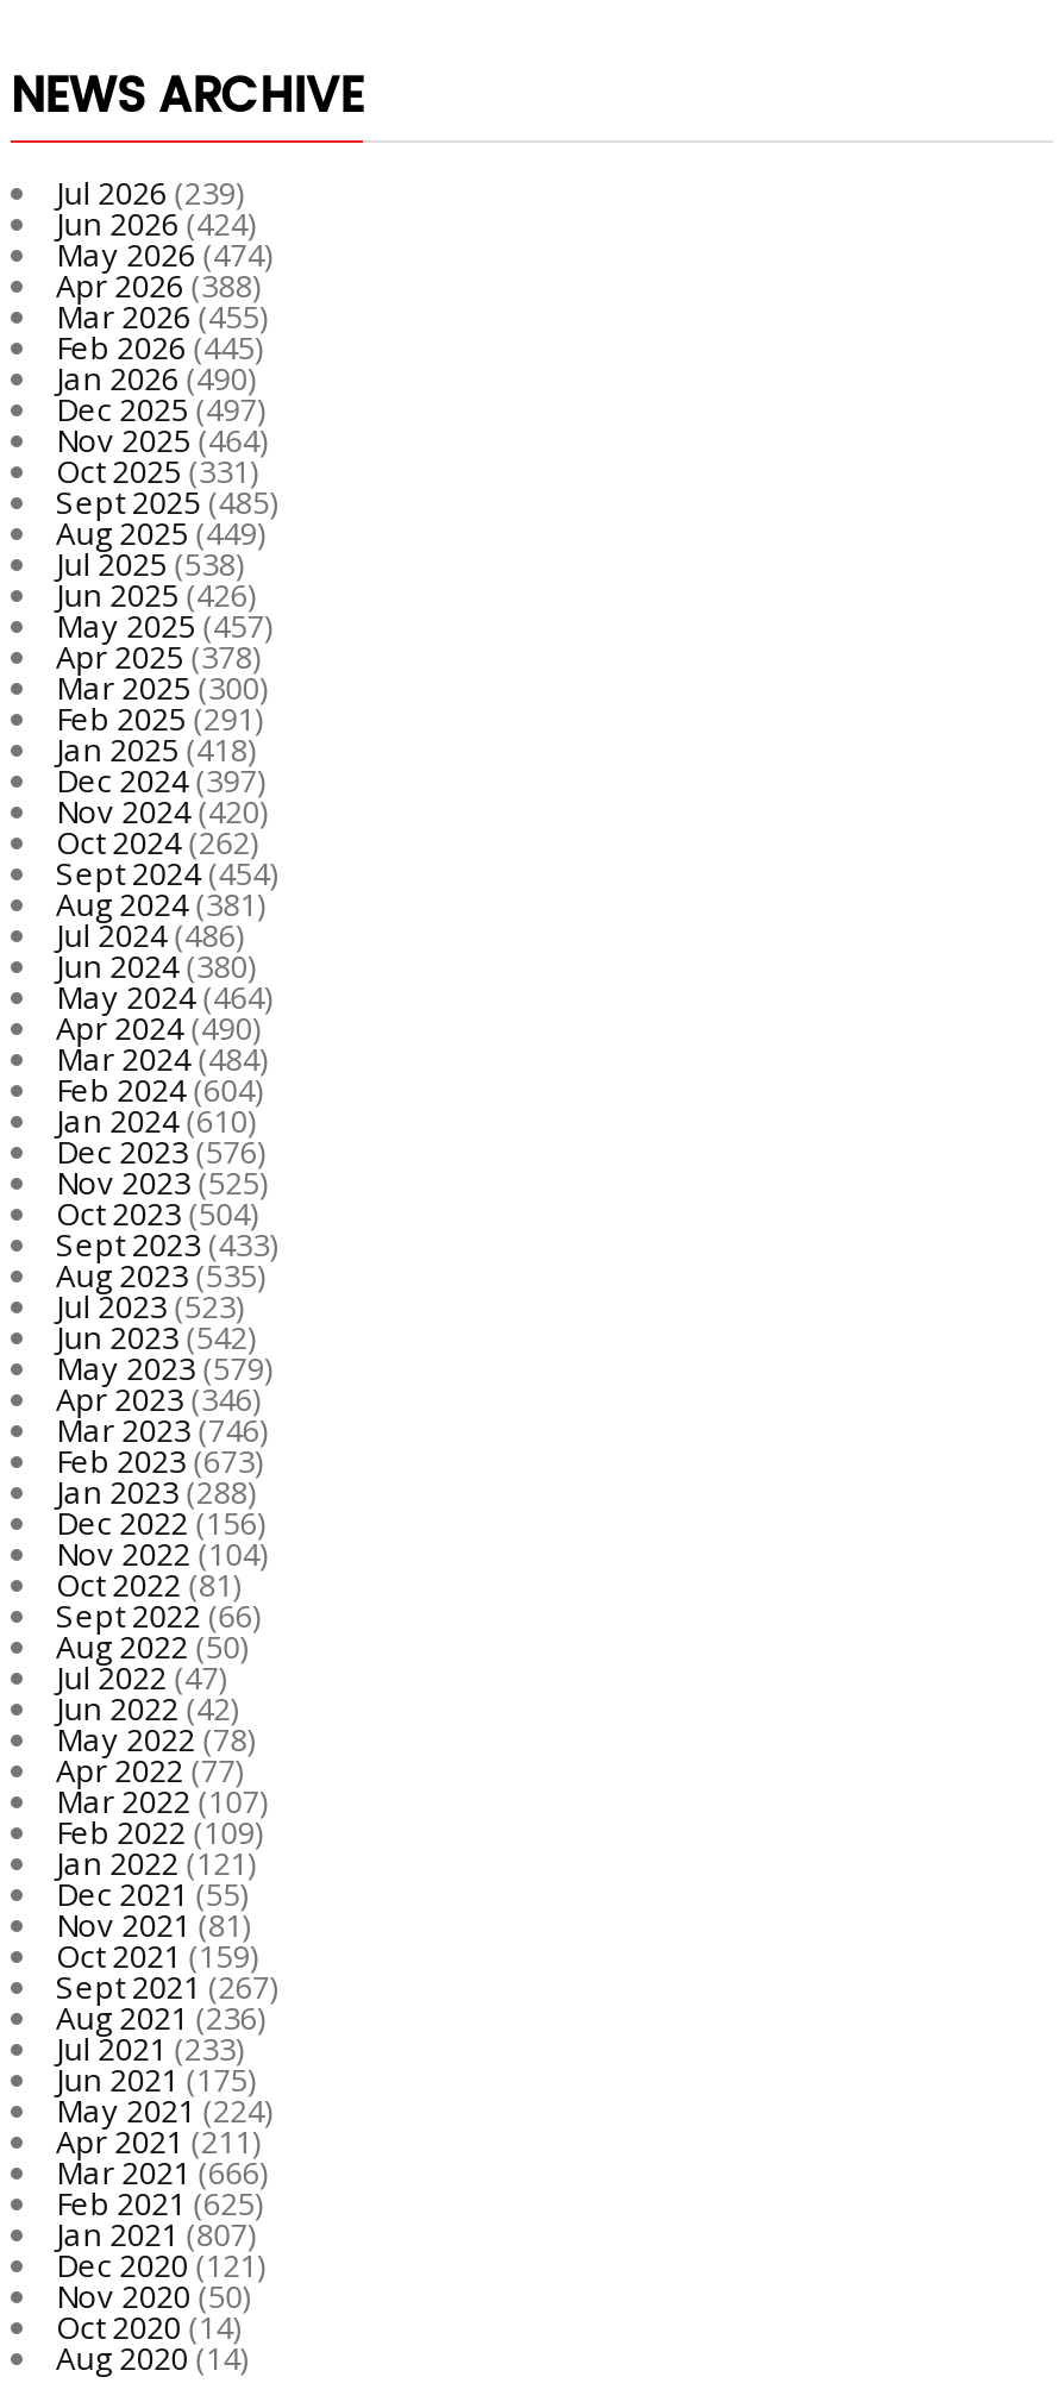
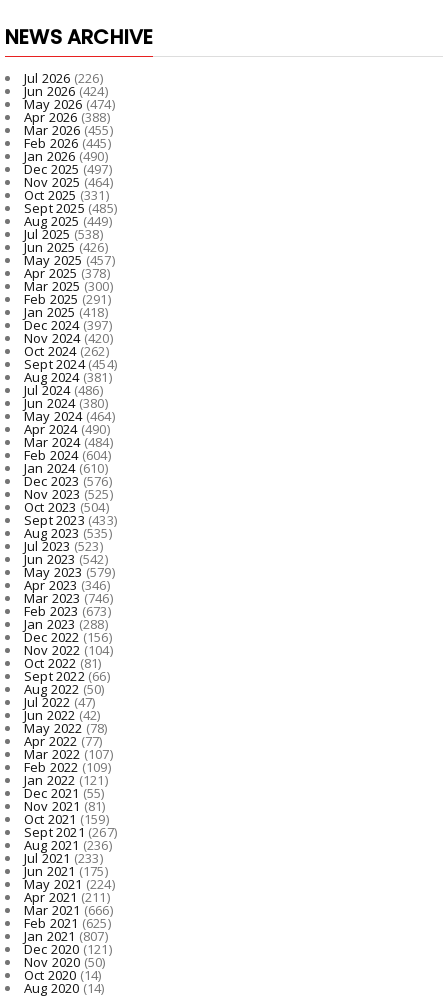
[56,170,243,213] Jul 2026 (239) -> [24,69,103,87] Jul 2026 (226)

